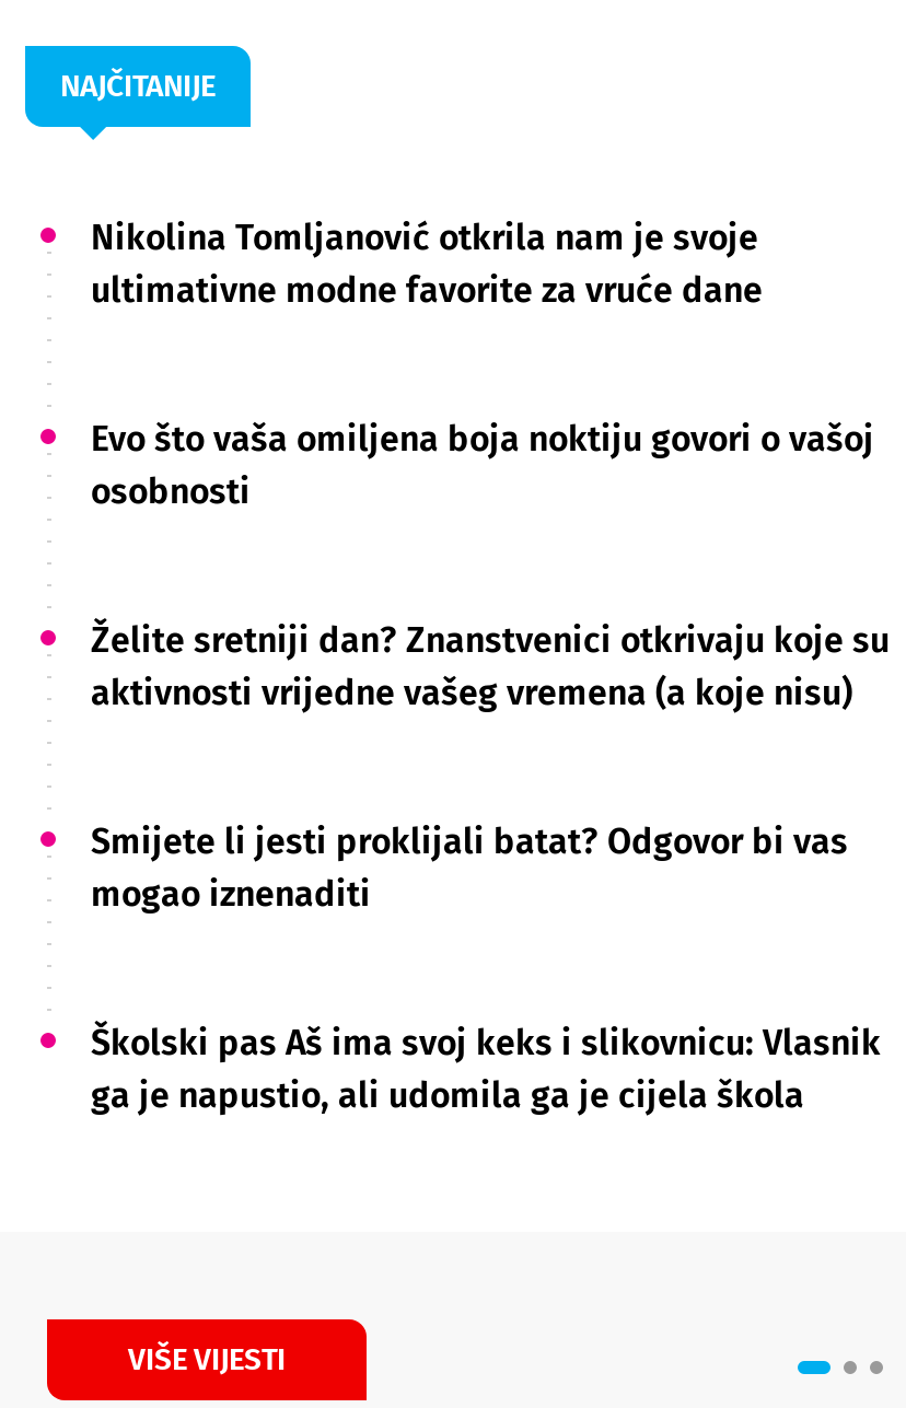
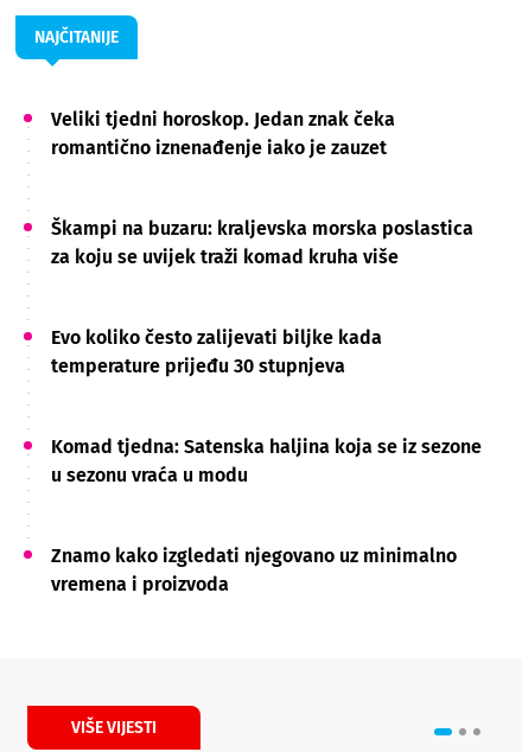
[91,217,763,311] Nikolina Tomljanović otkrila nam je svoje | ultimativne modne favorite za vruće dane -> [51,109,395,160] Veliki tjedni horoskop. Jedan znak čeka | romantično iznenađenje iako je zauzet
[91,418,874,512] Evo što vaša omiljena boja noktiju govori o vašoj | osobnosti -> [51,218,473,269] Škampi na buzaru: kraljevska morska poslastica | za koju se uvijek traži komad kruha više
[91,619,890,713] Želite sretniji dan? Znanstvenici otkrivaju koje su | aktivnosti vrijedne vašeg vremena (a koje nisu) -> [51,327,382,378] Evo koliko često zalijevati biljke kada | temperature prijeđu 30 stupnjeva
[91,821,848,915] Smijete li jesti proklijali batat? Odgovor bi vas | mogao iznenaditi -> [51,436,482,487] Komad tjedna: Satenska haljina koja se iz sezone | u sezonu vraća u modu
[91,1022,881,1116] Školski pas Aš ima svoj keks i slikovnicu: Vlasnik | ga je napustio, ali udomila ga je cijela škola -> [51,545,457,596] Znamo kako izgledati njegovano uz minimalno | vremena i proizvoda

